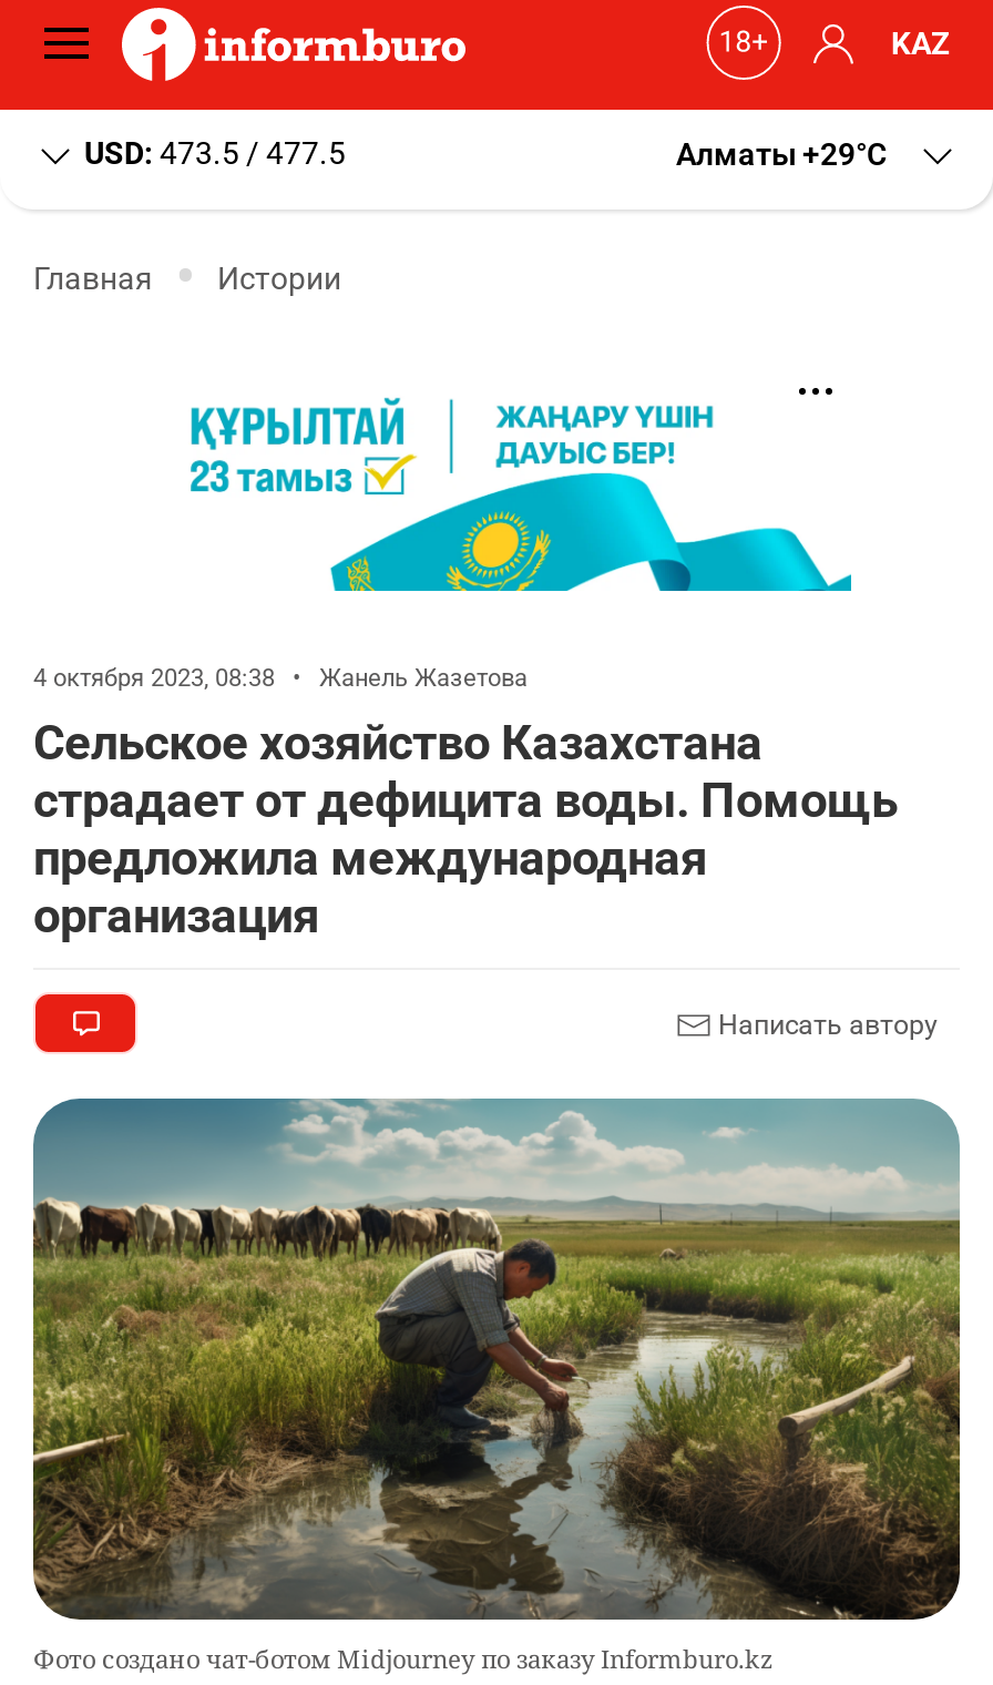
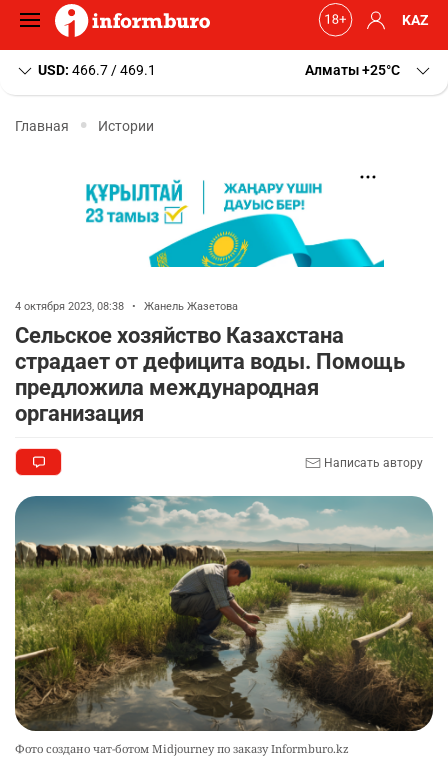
[84,136,346,172] USD: 473.5 / 477.5 -> [38,62,156,78] USD: 466.7 / 469.1
[676,136,887,172] Алматы +29 C -> [305,62,400,78] Алматы +25 C

